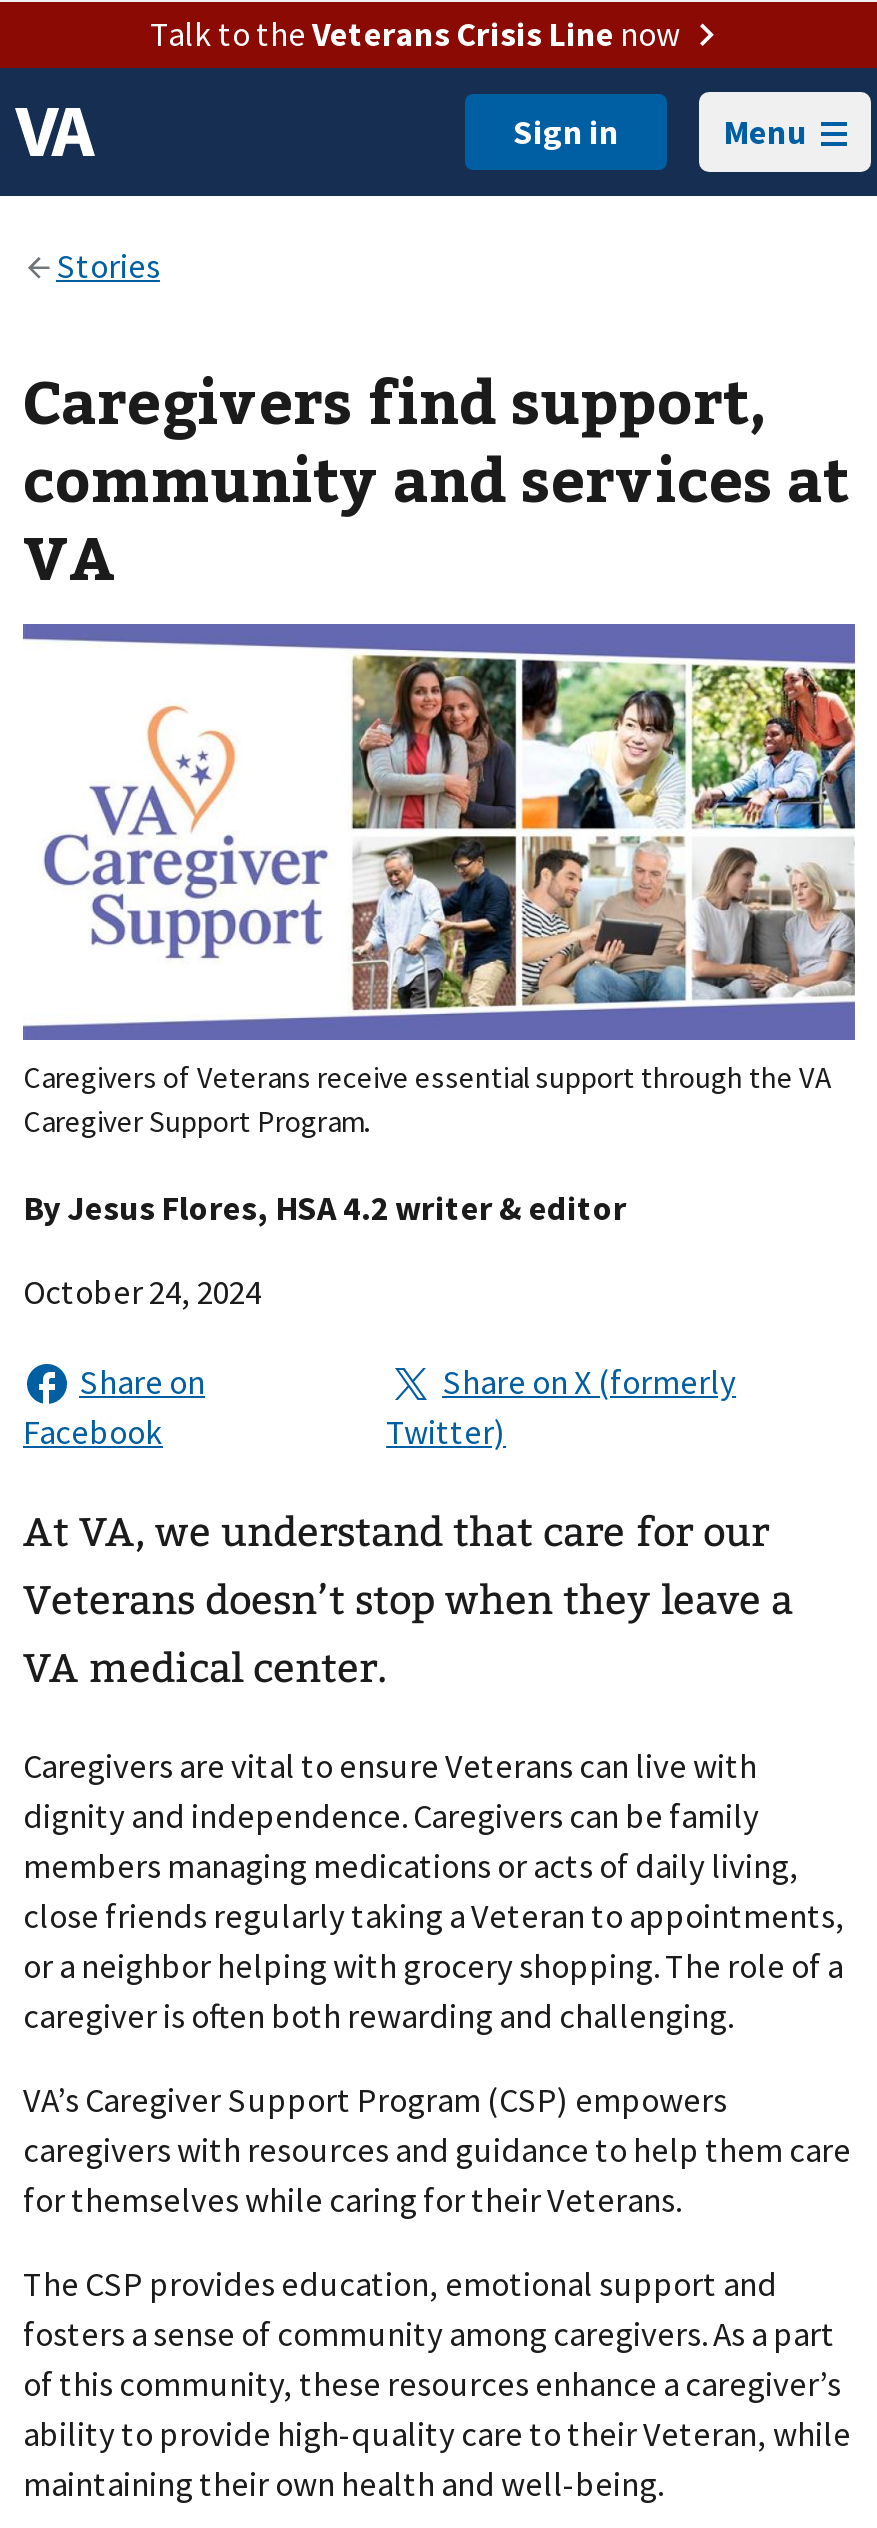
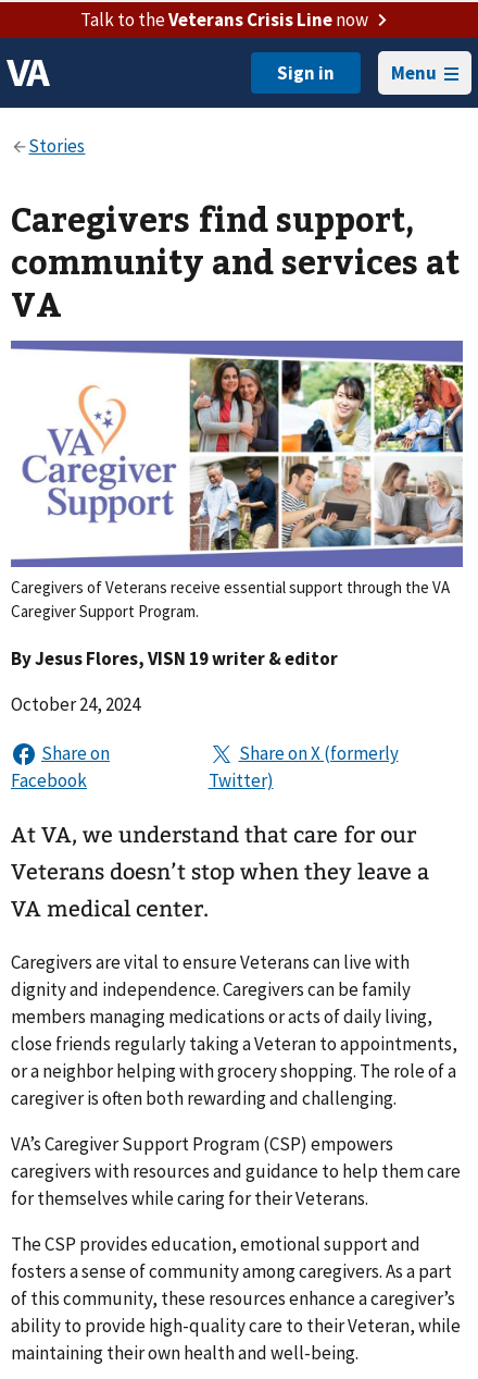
[23,1186,627,1230] By Jesus Flores, HSA 4.2 writer & editor -> [11,647,338,670] By Jesus Flores, VISN 19 writer & editor

